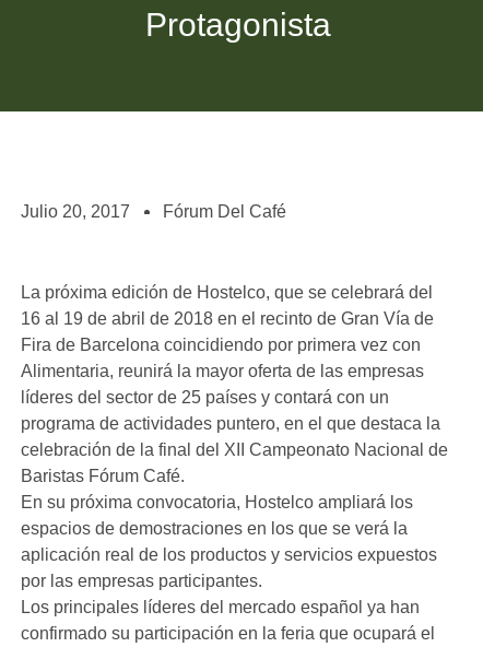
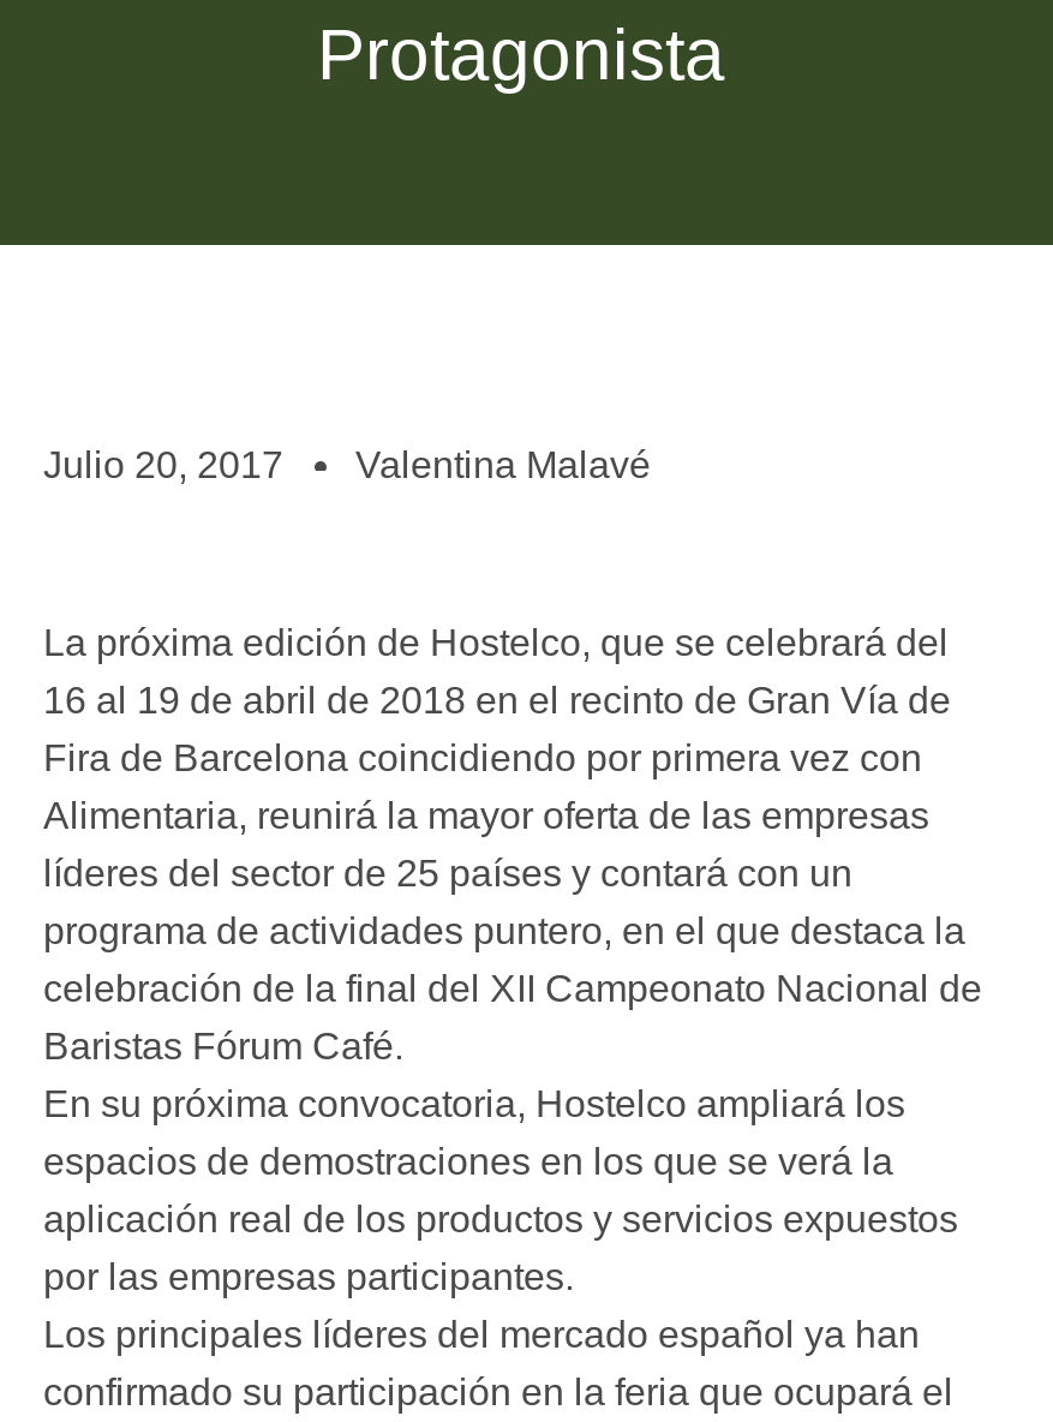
[163,202,286,221] Fórum Del Café -> [355,444,651,485] Valentina Malavé

